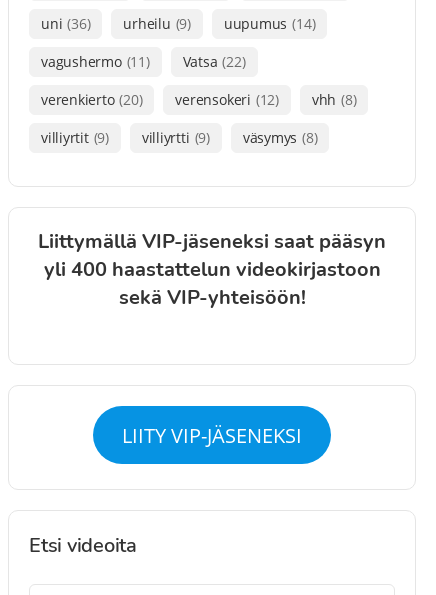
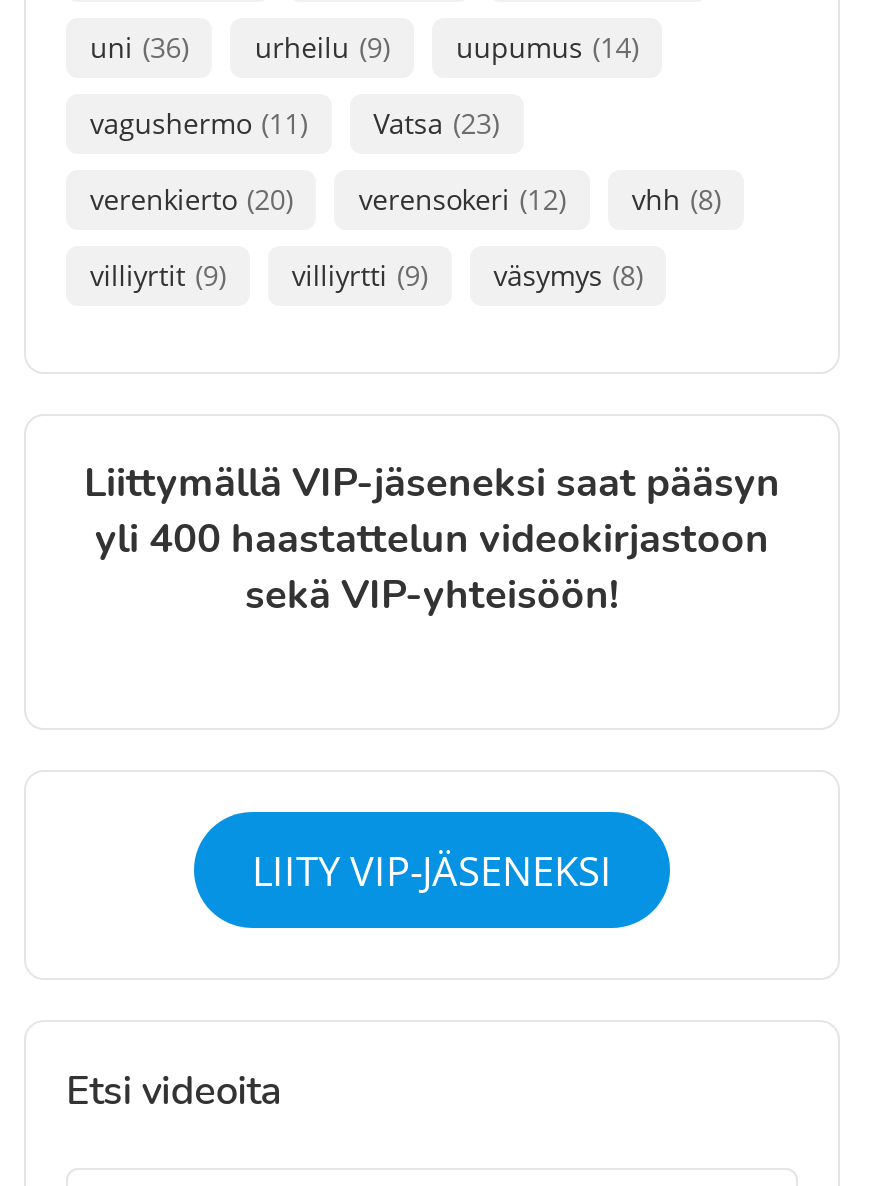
[41,52,245,71] vagushermo (11) Vatsa (22) -> [90,105,499,143] vagushermo (11) Vatsa (23)

